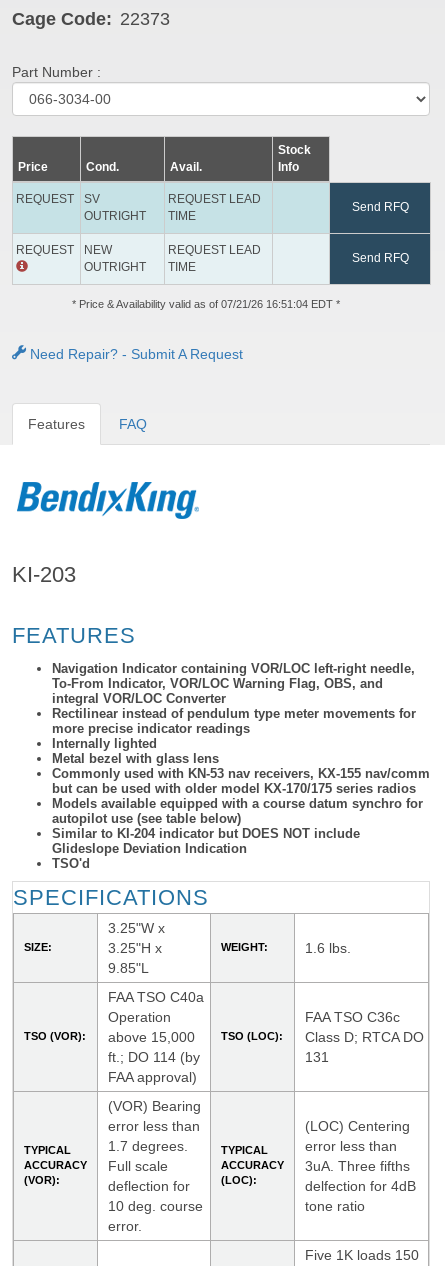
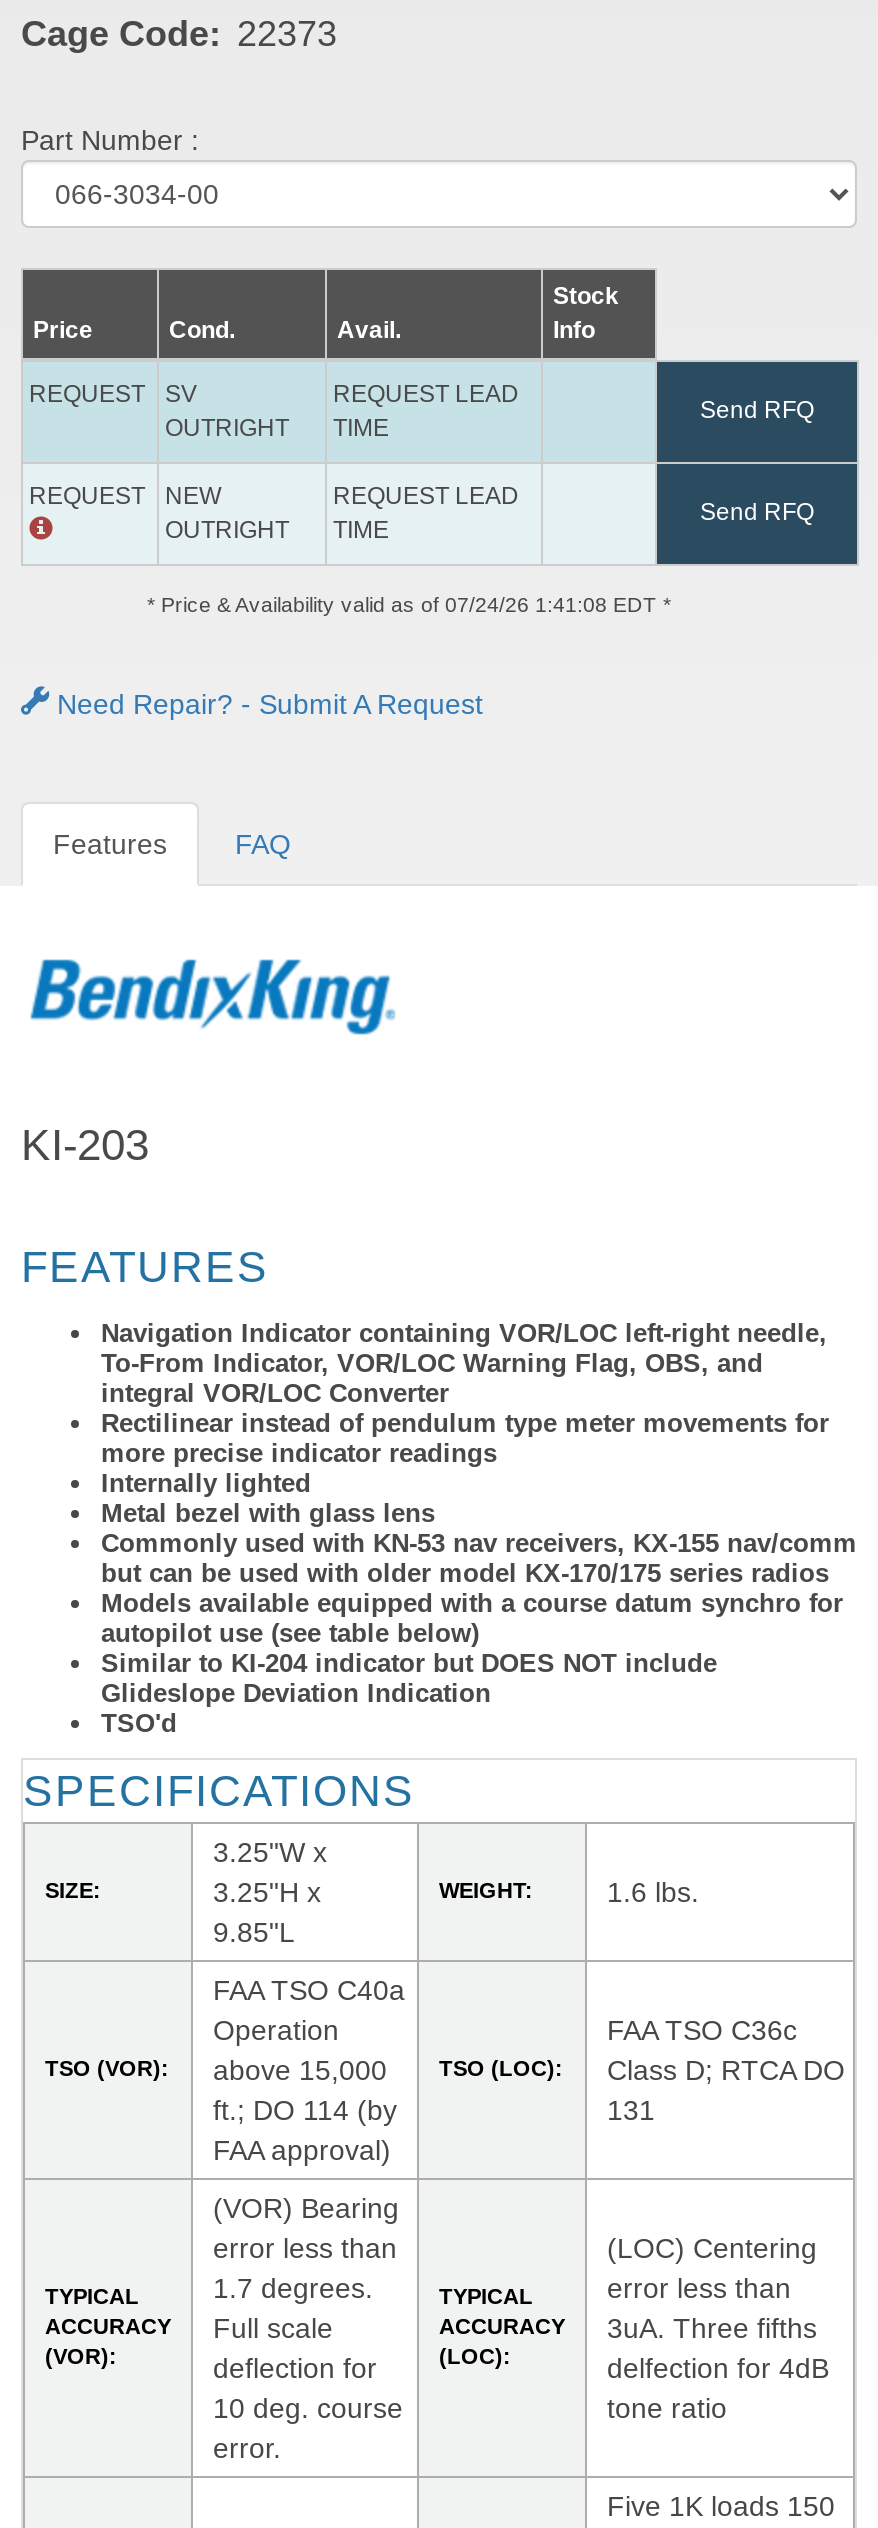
[72,298,340,310] * Price & Availability valid as of 07/21/26 16:51:04 EDT * -> [147,592,671,616] * Price & Availability valid as of 07/24/26 1:41:08 EDT *

